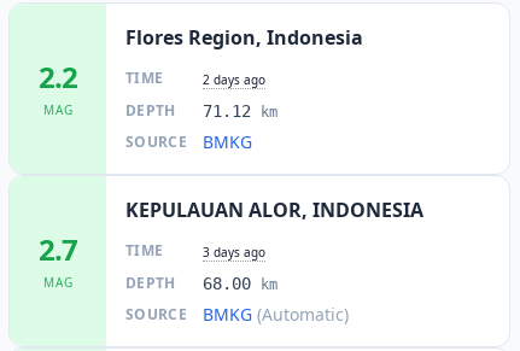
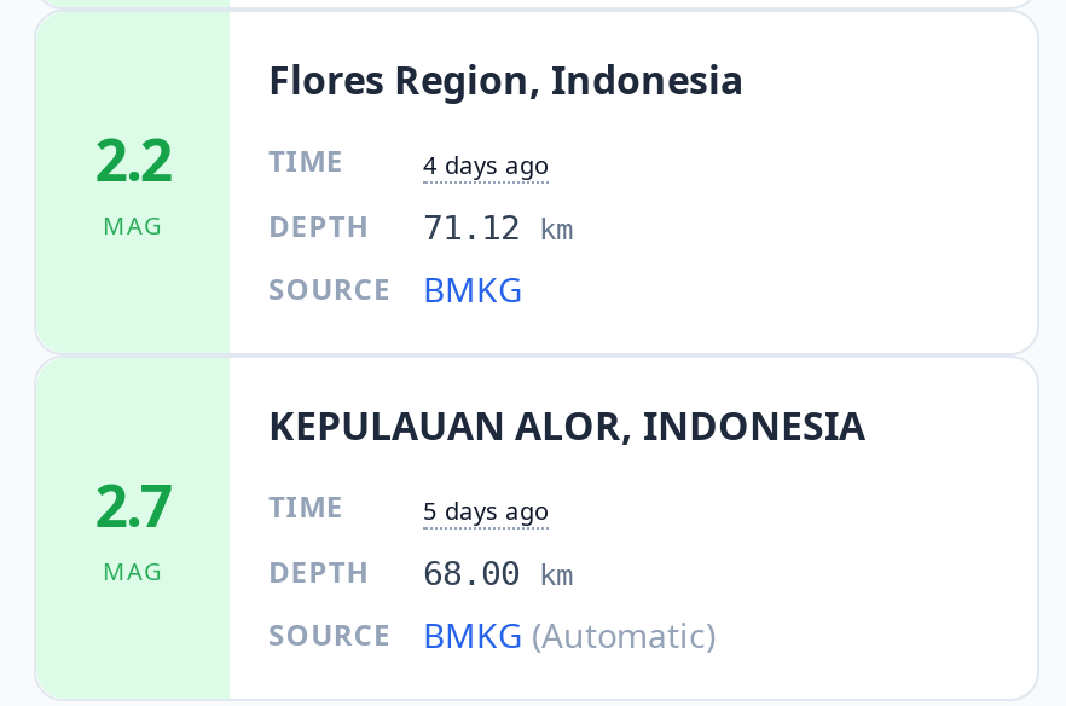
[203,71,265,87] 2 days ago -> [423,146,549,180] 4 days ago
[203,243,265,260] 3 days ago -> [423,492,549,526] 5 days ago

